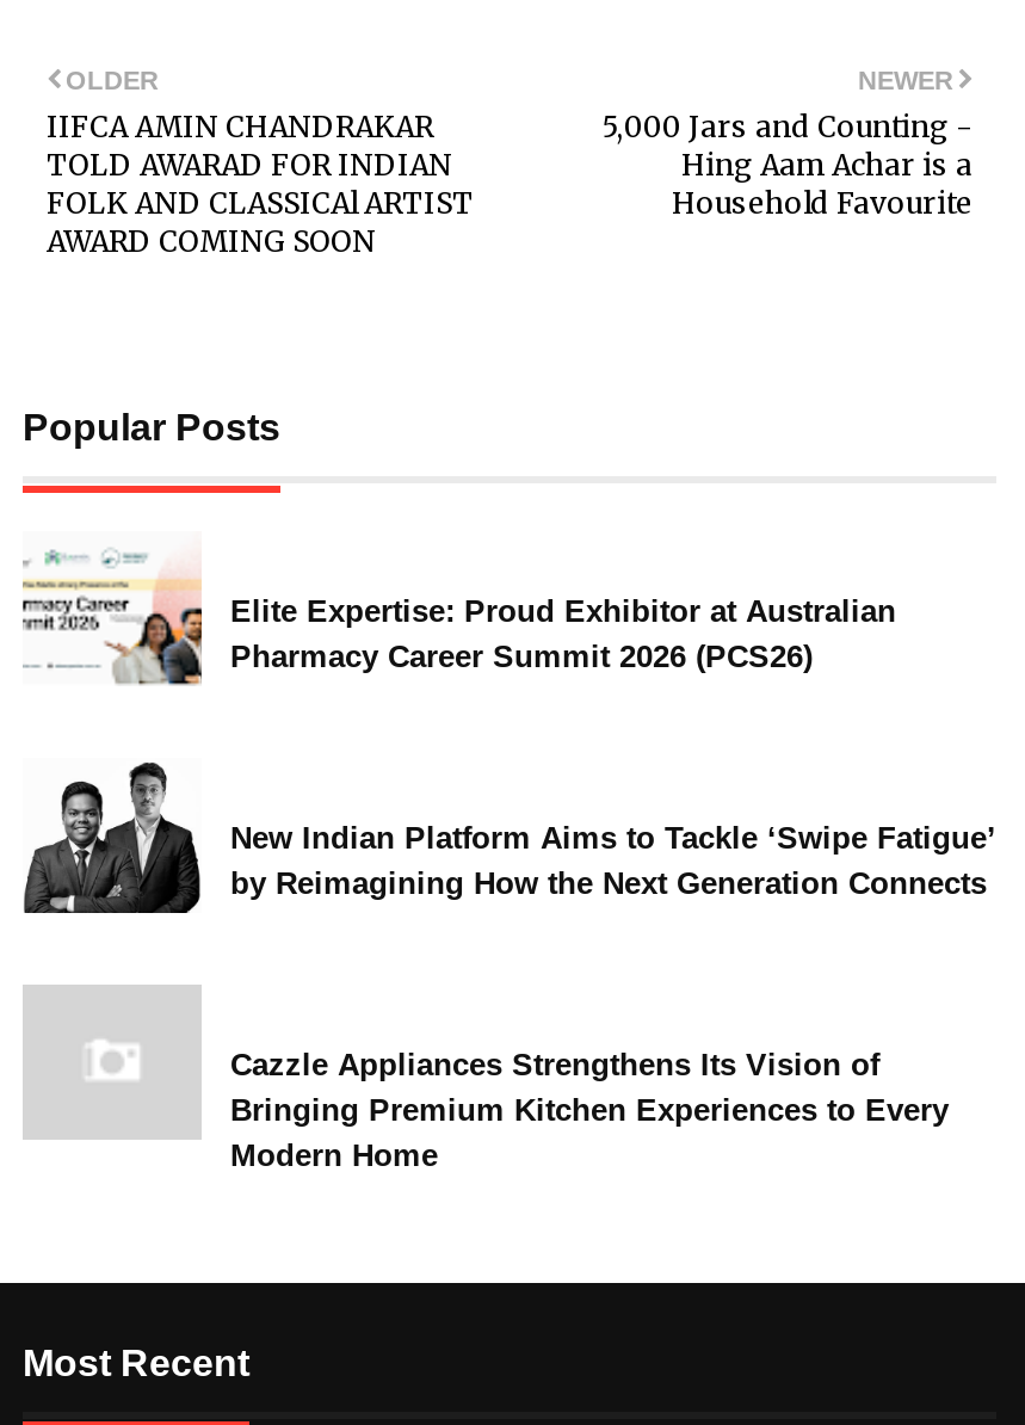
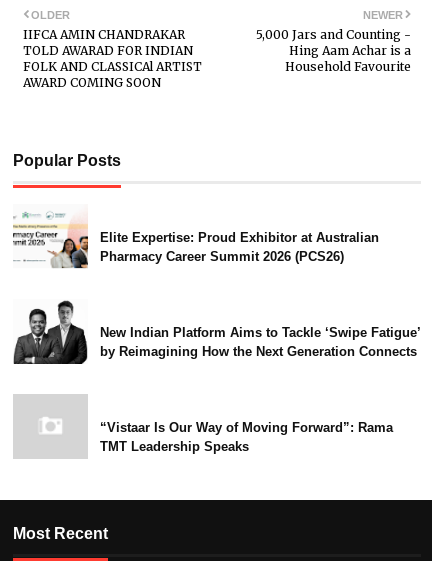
[230,1046,949,1173] Cazzle Appliances Strengthens Its Vision of | Bringing Premium Kitchen Experiences to Every | Modern Home -> [100,420,393,454] “Vistaar Is Our Way of Moving Forward”: Rama | TMT Leadership Speaks

